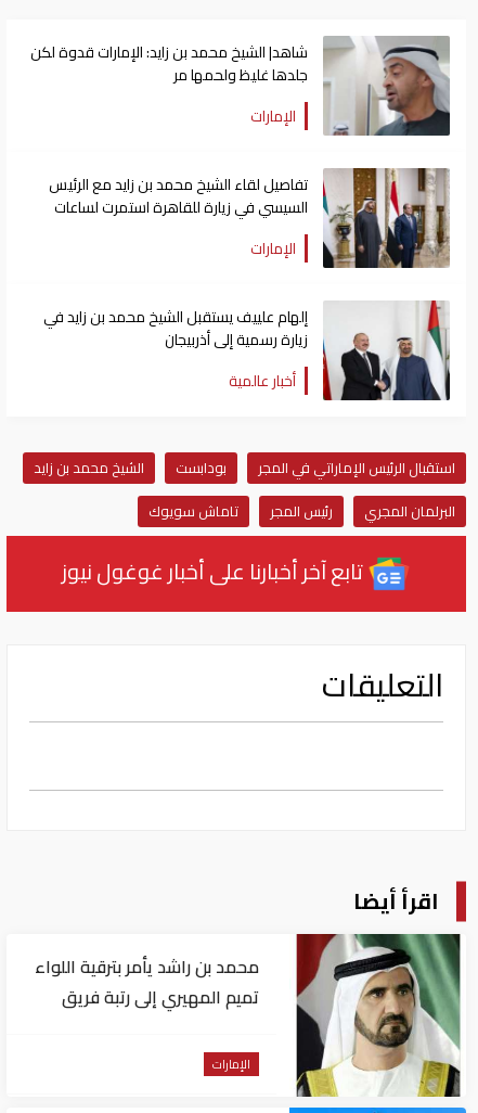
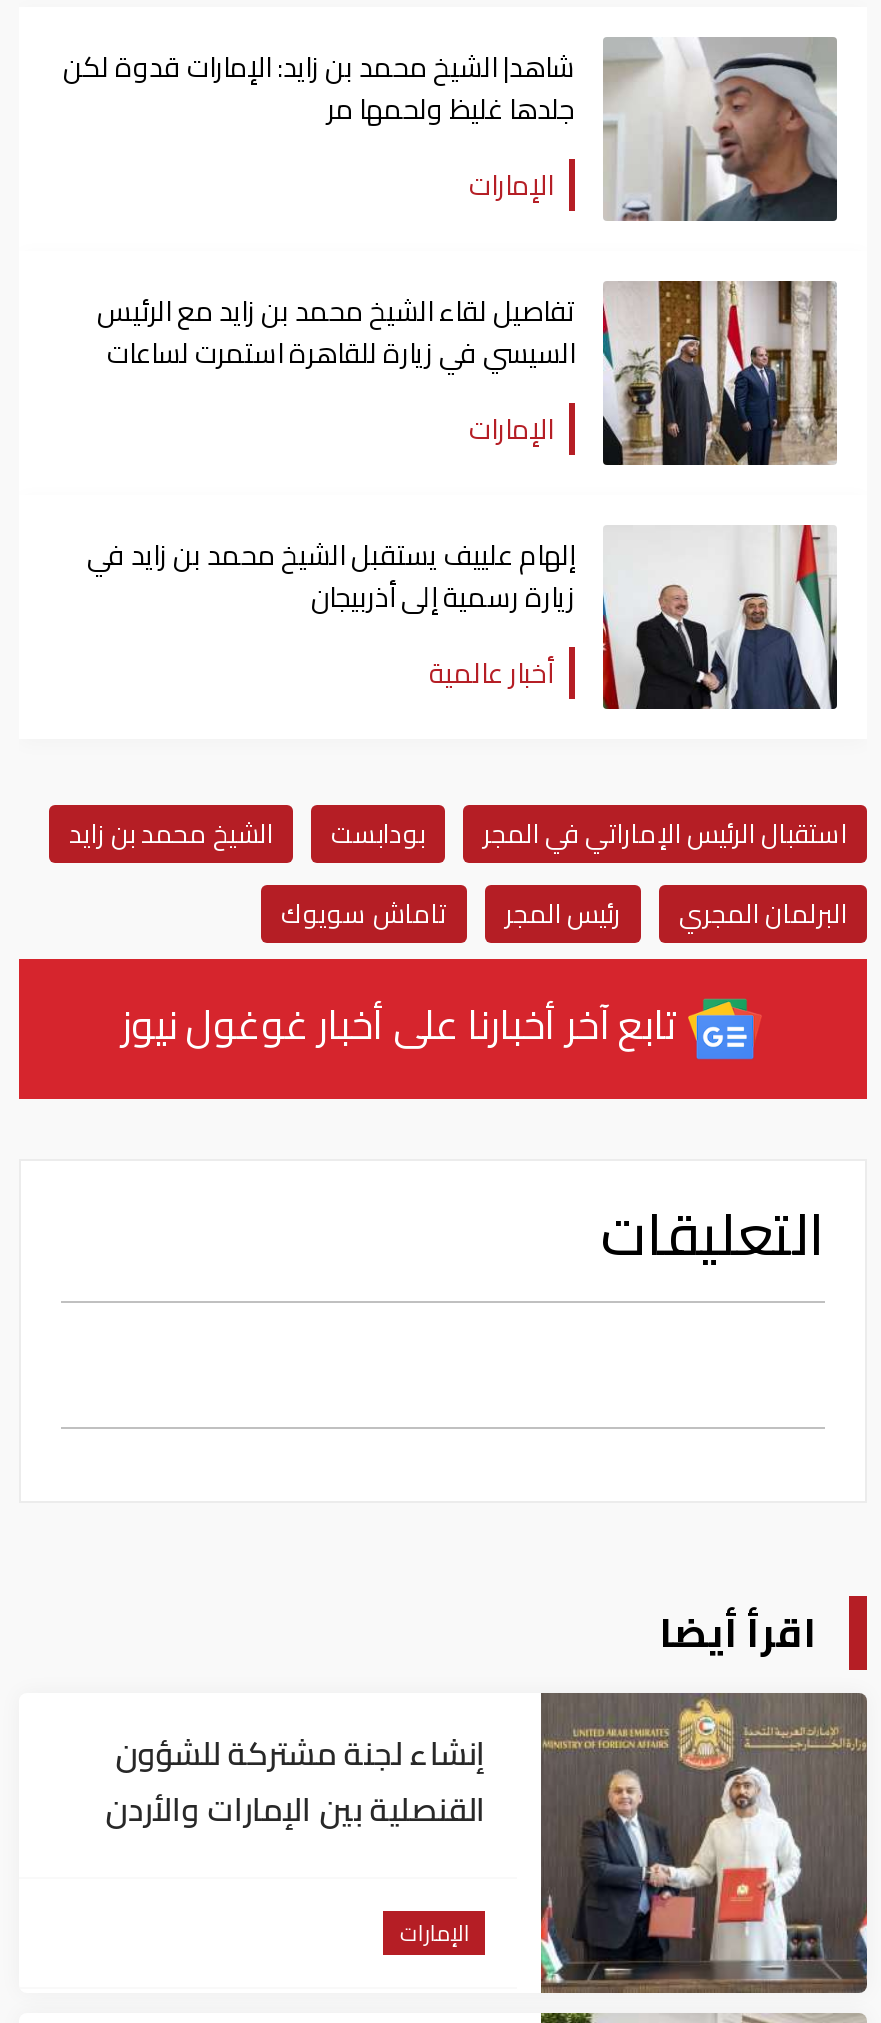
[35,933,466,1098] [image] | محمد بن راشد يأمر بترقية اللواء | تميم المهيري إلى رتبة فريق -> [106,1691,869,1995] [image] | إنشاء لجنة مشتركة للشؤون | القنصلية بين الإمارات والأردن

